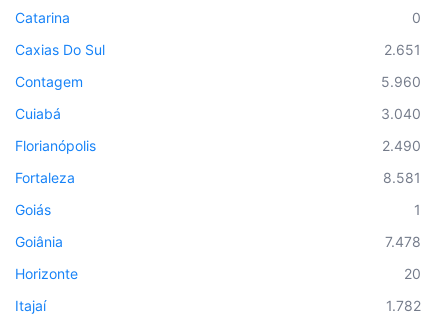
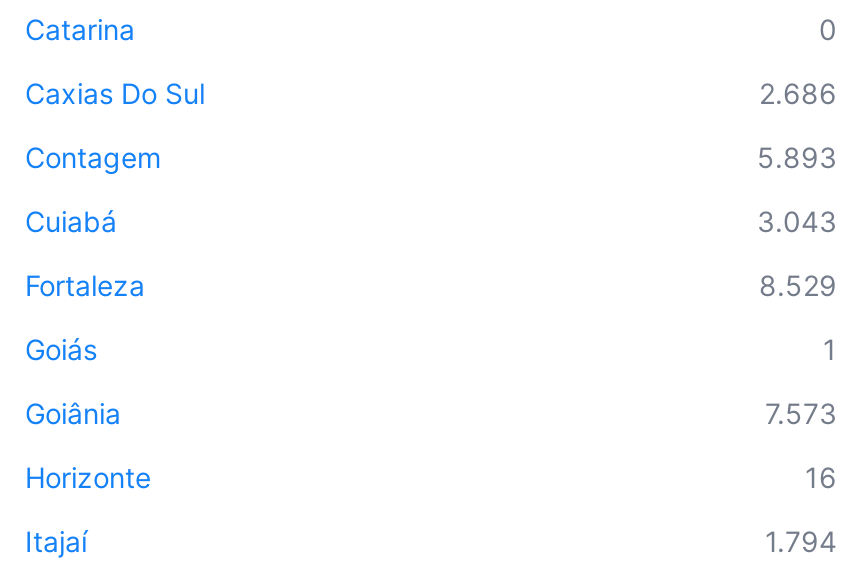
[384,41,421,58] 2.651 -> [759,75,837,109] 2.686
[381,73,421,90] 5.960 -> [757,139,837,173] 5.893
[15,105,421,154] 3.040 | Florianópolis | 2.490 -> [757,203,837,237] 3.043
[383,169,421,186] 8.581 -> [759,267,837,301] 8.529
[385,233,421,250] 7.478 -> [765,395,837,429] 7.573
[404,265,421,282] 20 -> [805,459,837,493] 16
[386,297,421,314] 1.782 -> [765,523,837,557] 1.794

